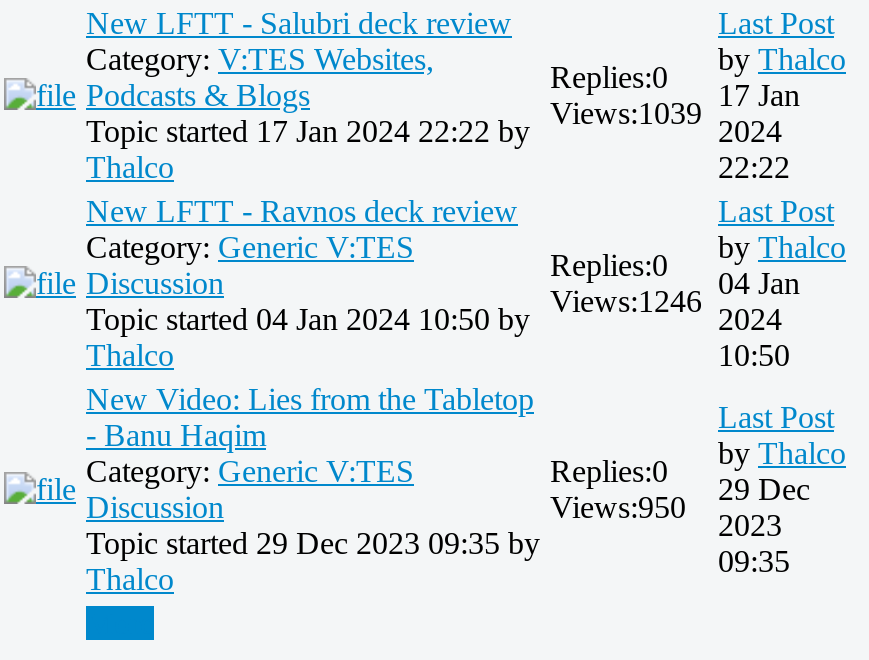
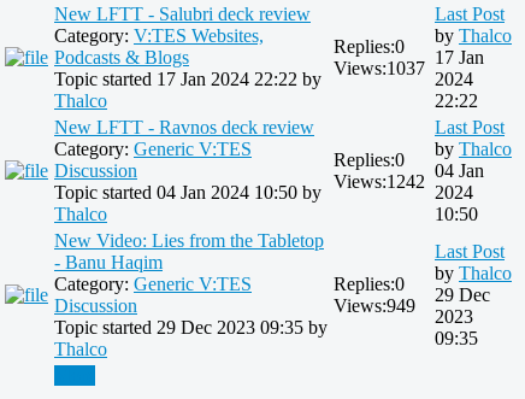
[550,95,702,129] Views:1039 -> [334,57,425,78] Views:1037
[550,283,702,317] Views:1246 -> [334,171,425,191] Views:1242
[550,489,686,523] Views:950 -> [334,295,415,315] Views:949

